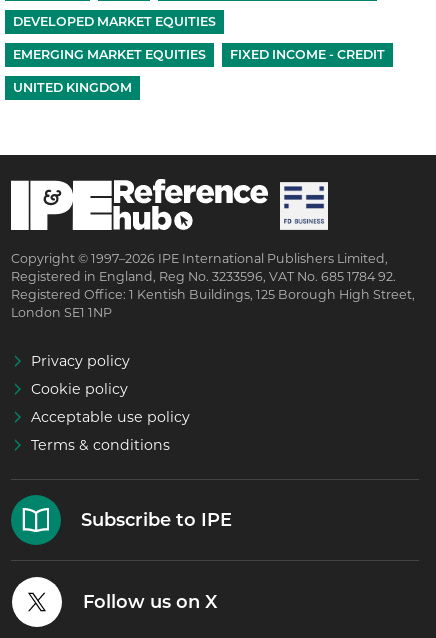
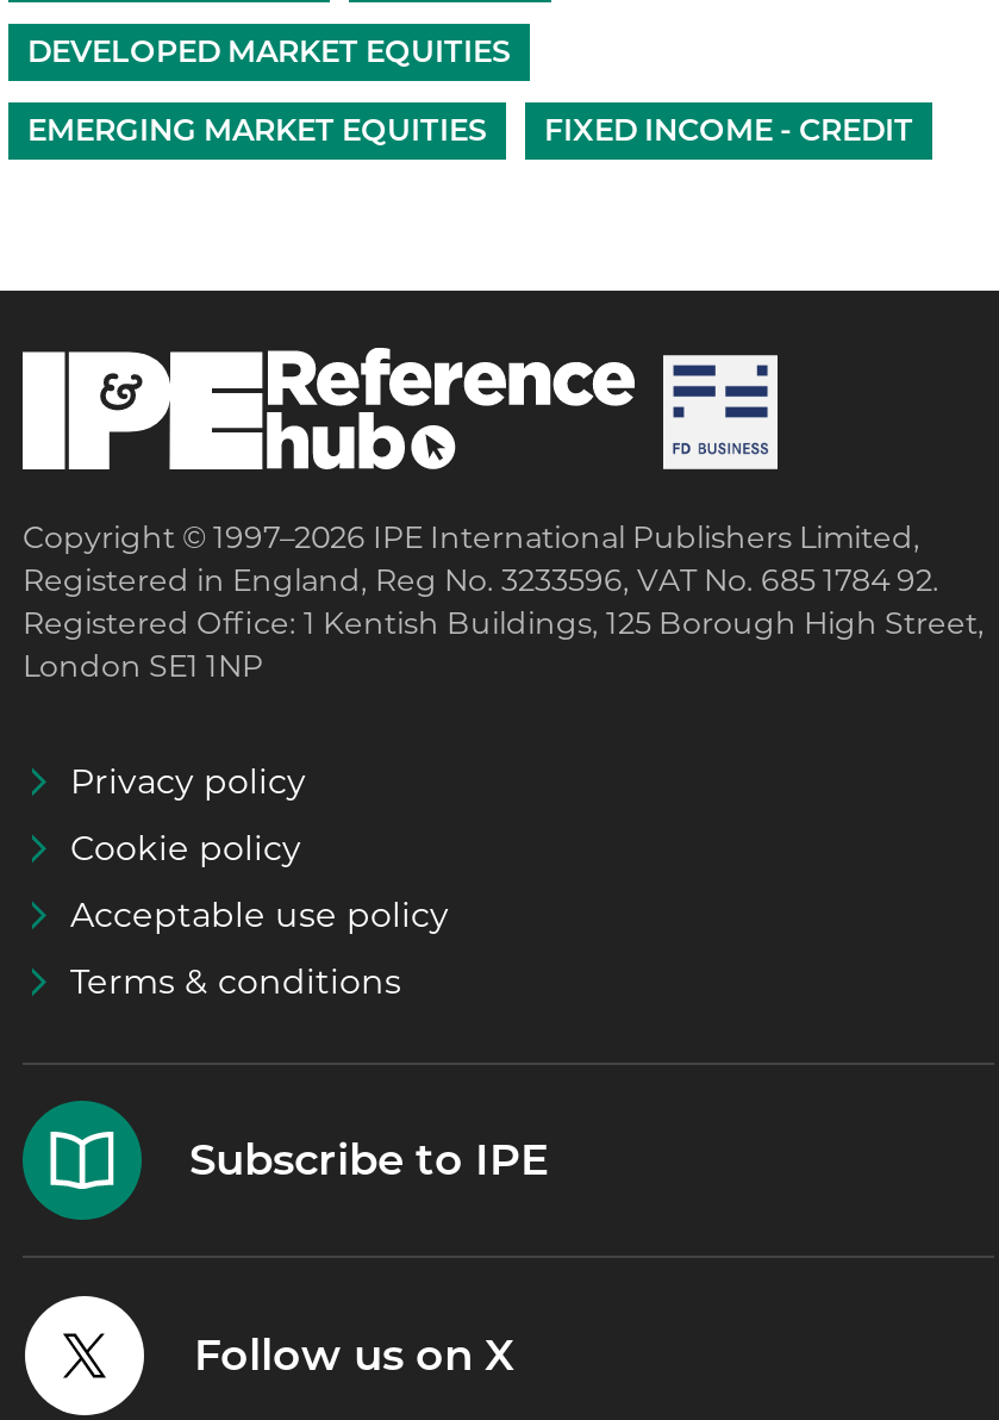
[13,80,132,95] UNITED KINGDOM -> none

